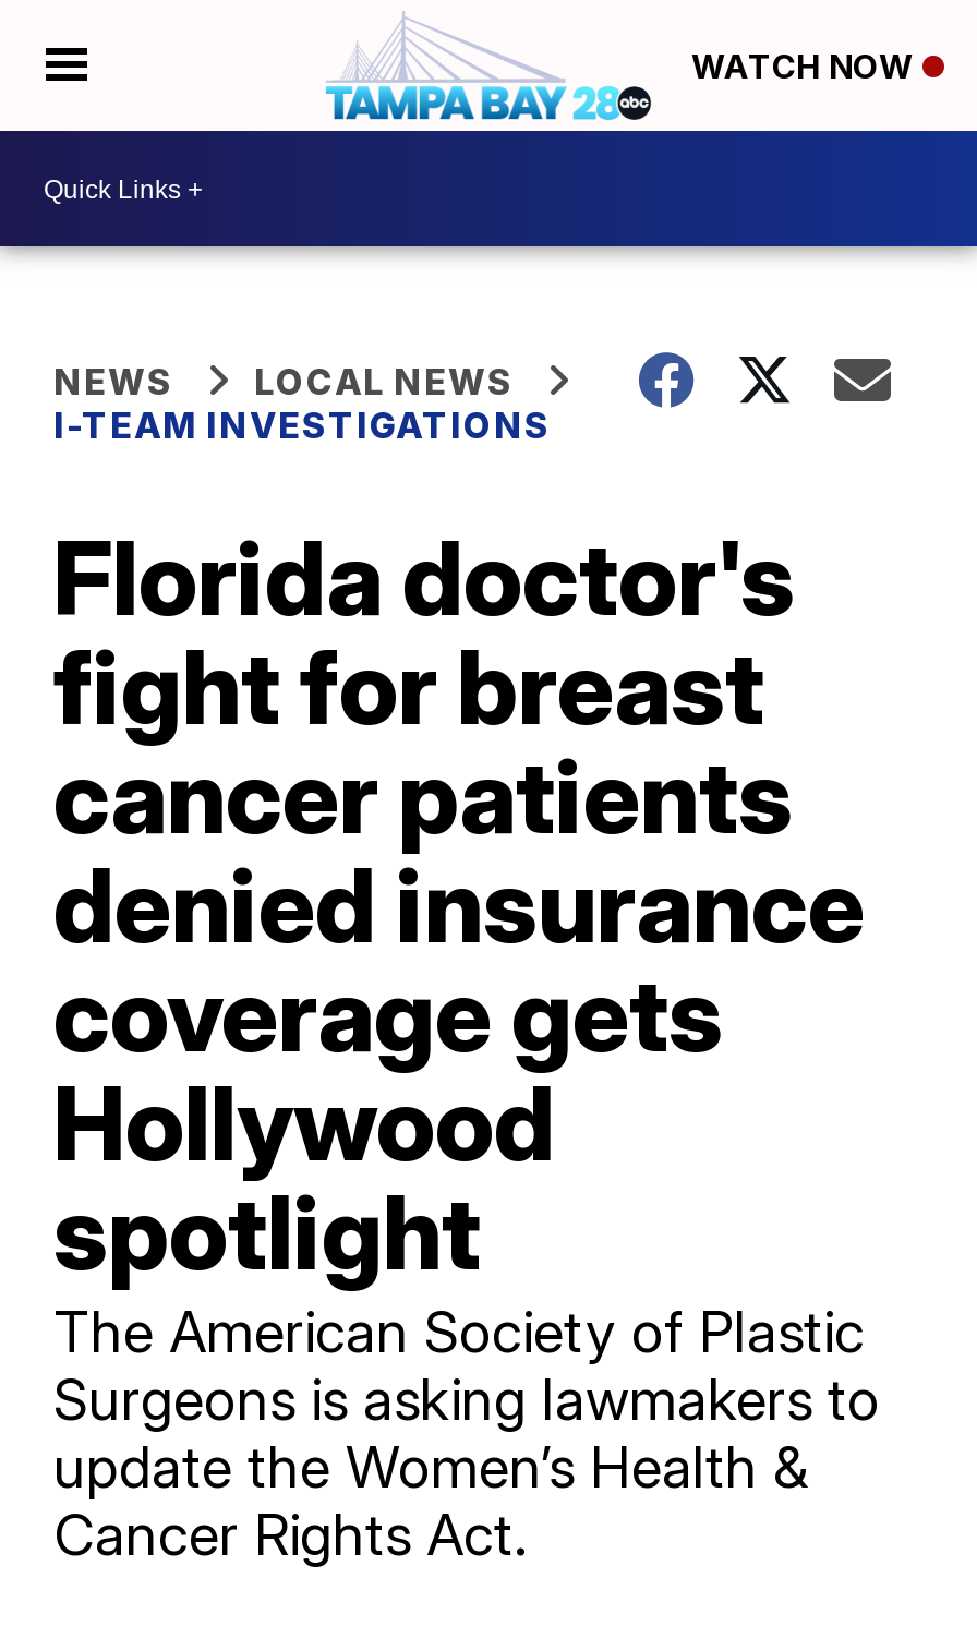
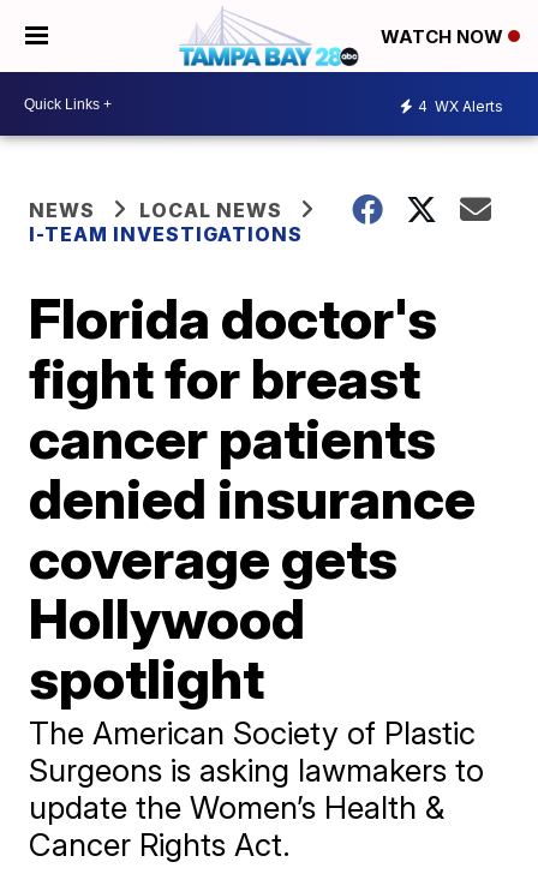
none -> [418,97,503,115] 4 WX Alerts

